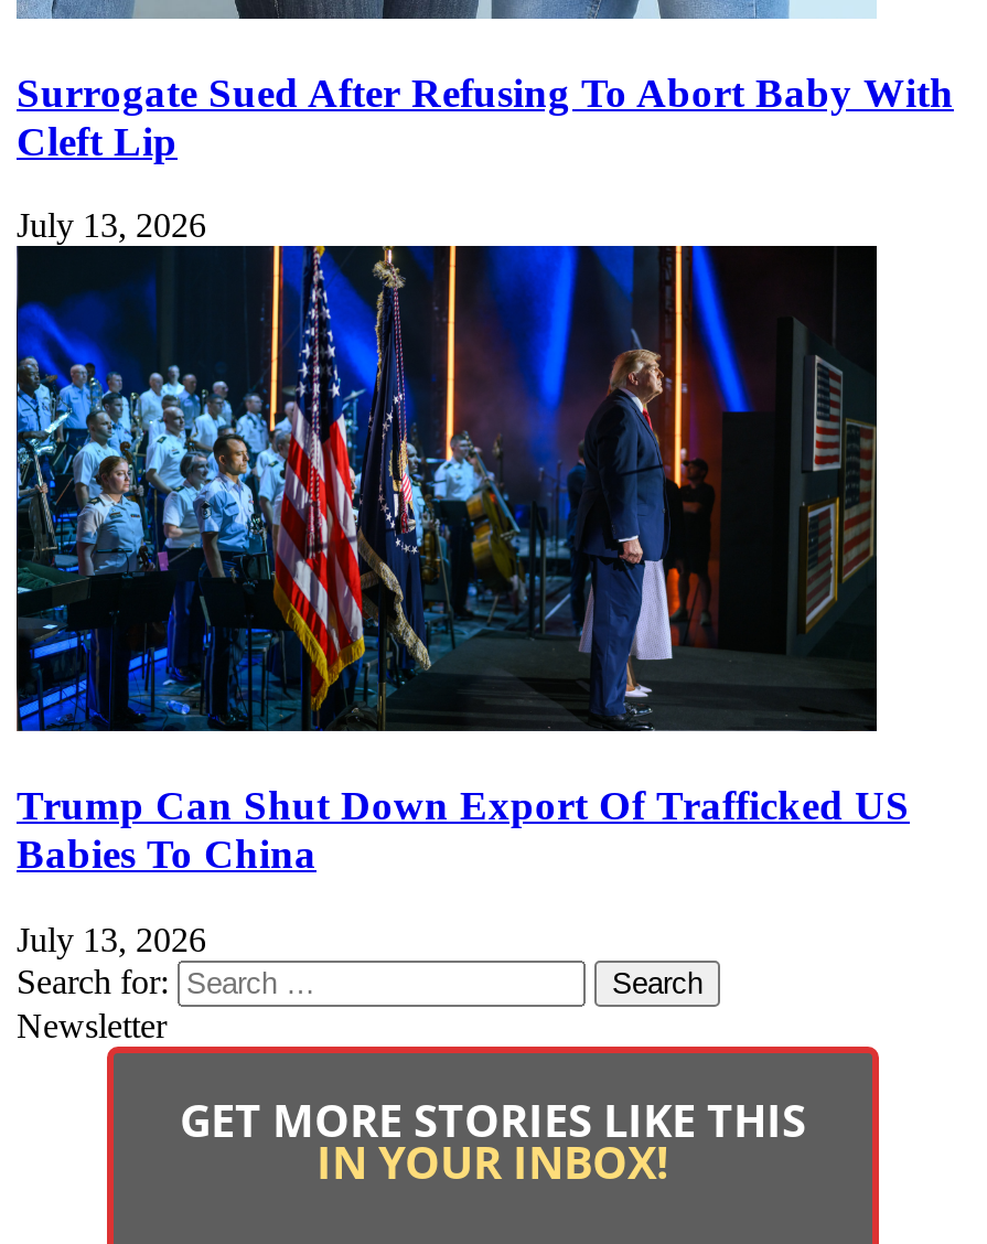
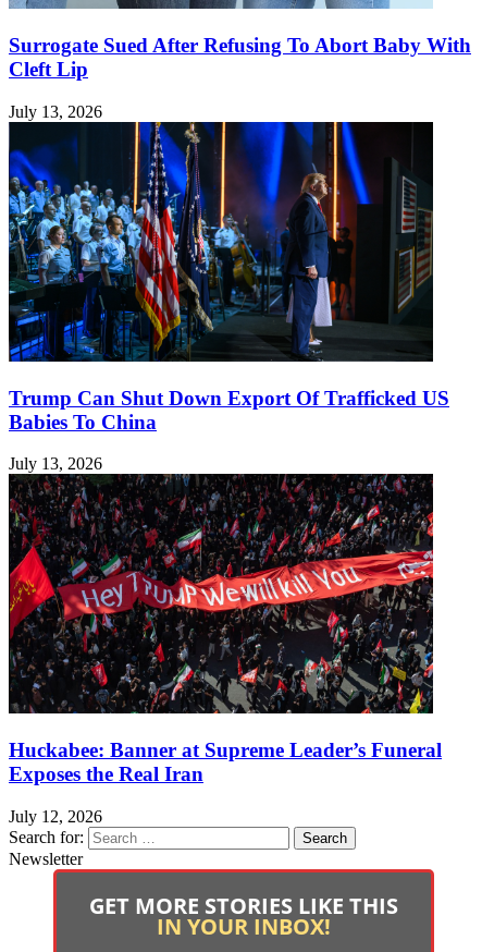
none -> [8,473,442,825] [image] | Huckabee: Banner at Supreme Leader’s Funeral | Exposes the Real Iran | July 12, 2026

